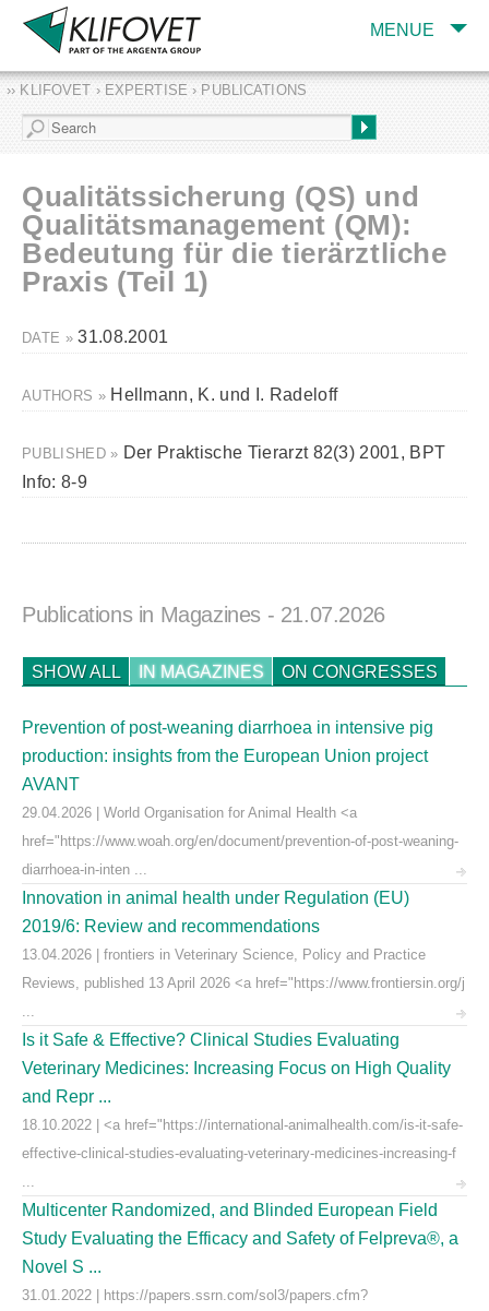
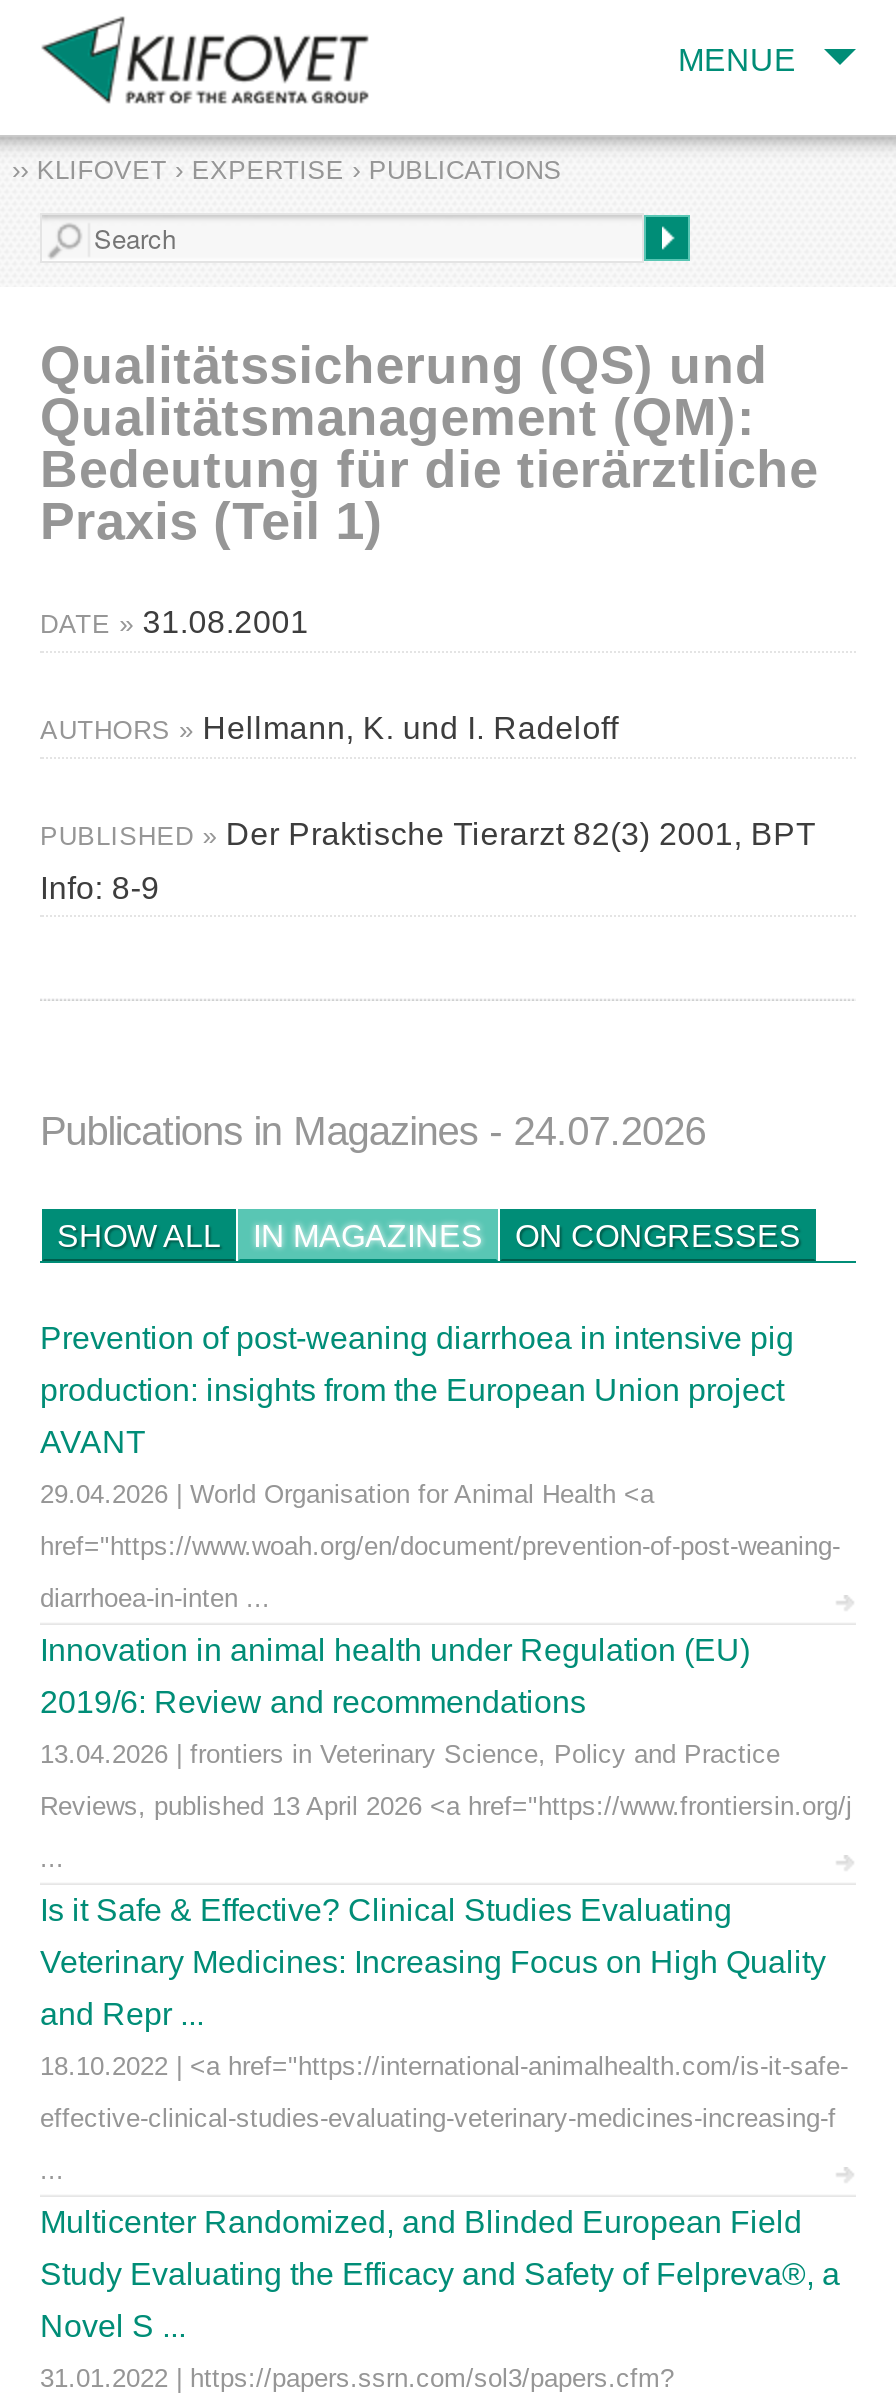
[22,603,385,627] Publications in Magazines - 21.07.2026 -> [40,1109,706,1153] Publications in Magazines - 24.07.2026

